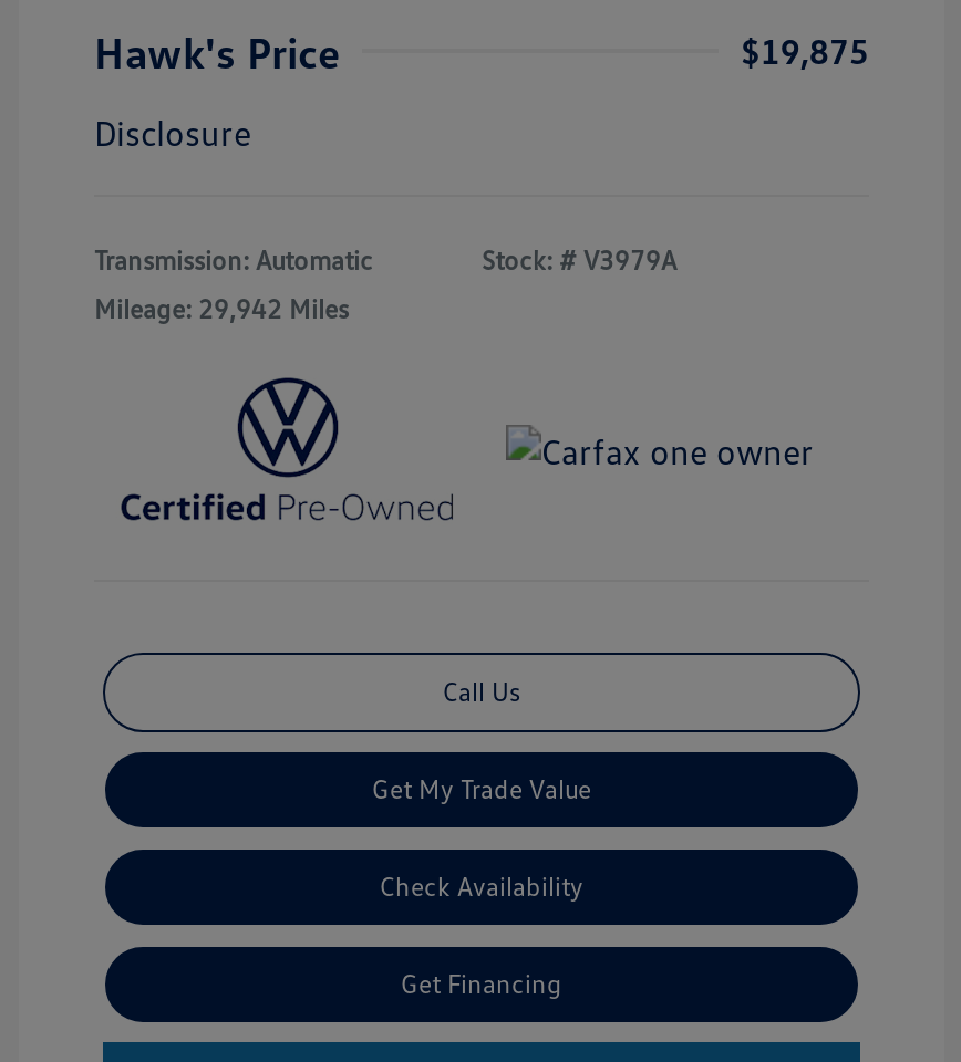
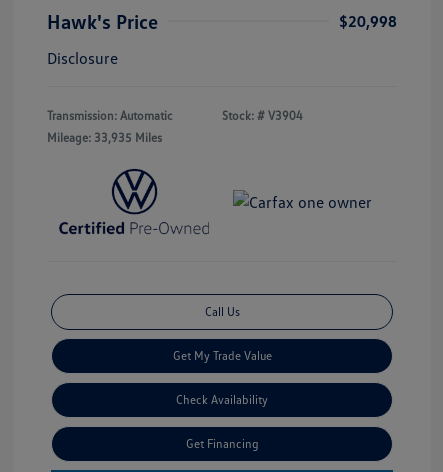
[741,27,869,71] $19,875 -> [339,11,397,31] $20,998
[482,242,676,275] Stock: # V3979A -> [222,108,303,123] Stock: # V3904
[94,291,349,324] Mileage: 29,942 Miles -> [47,130,162,145] Mileage: 33,935 Miles

